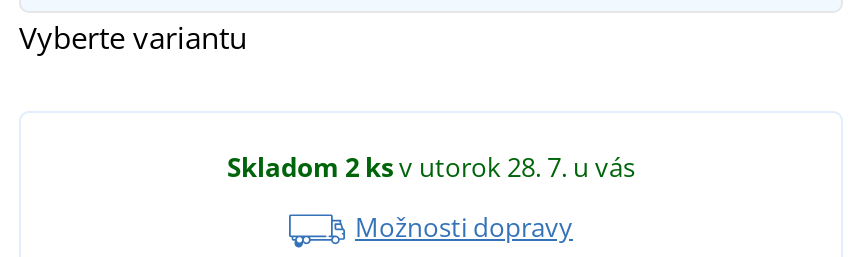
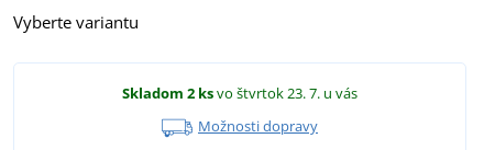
[227,149,635,185] Skladom 2 ks v utorok 28. 7. u vás -> [122,83,358,103] Skladom 2 ks vo štvrtok 23. 7. u vás

